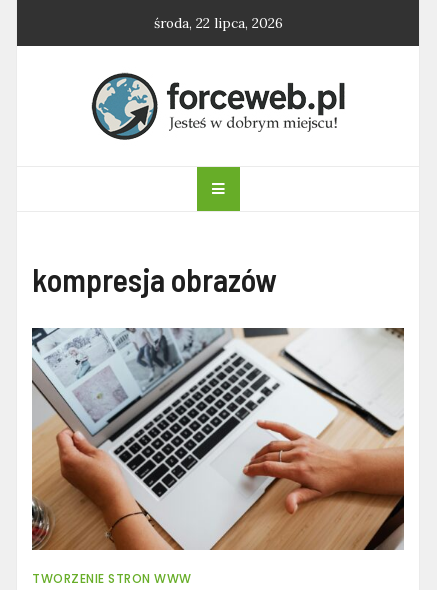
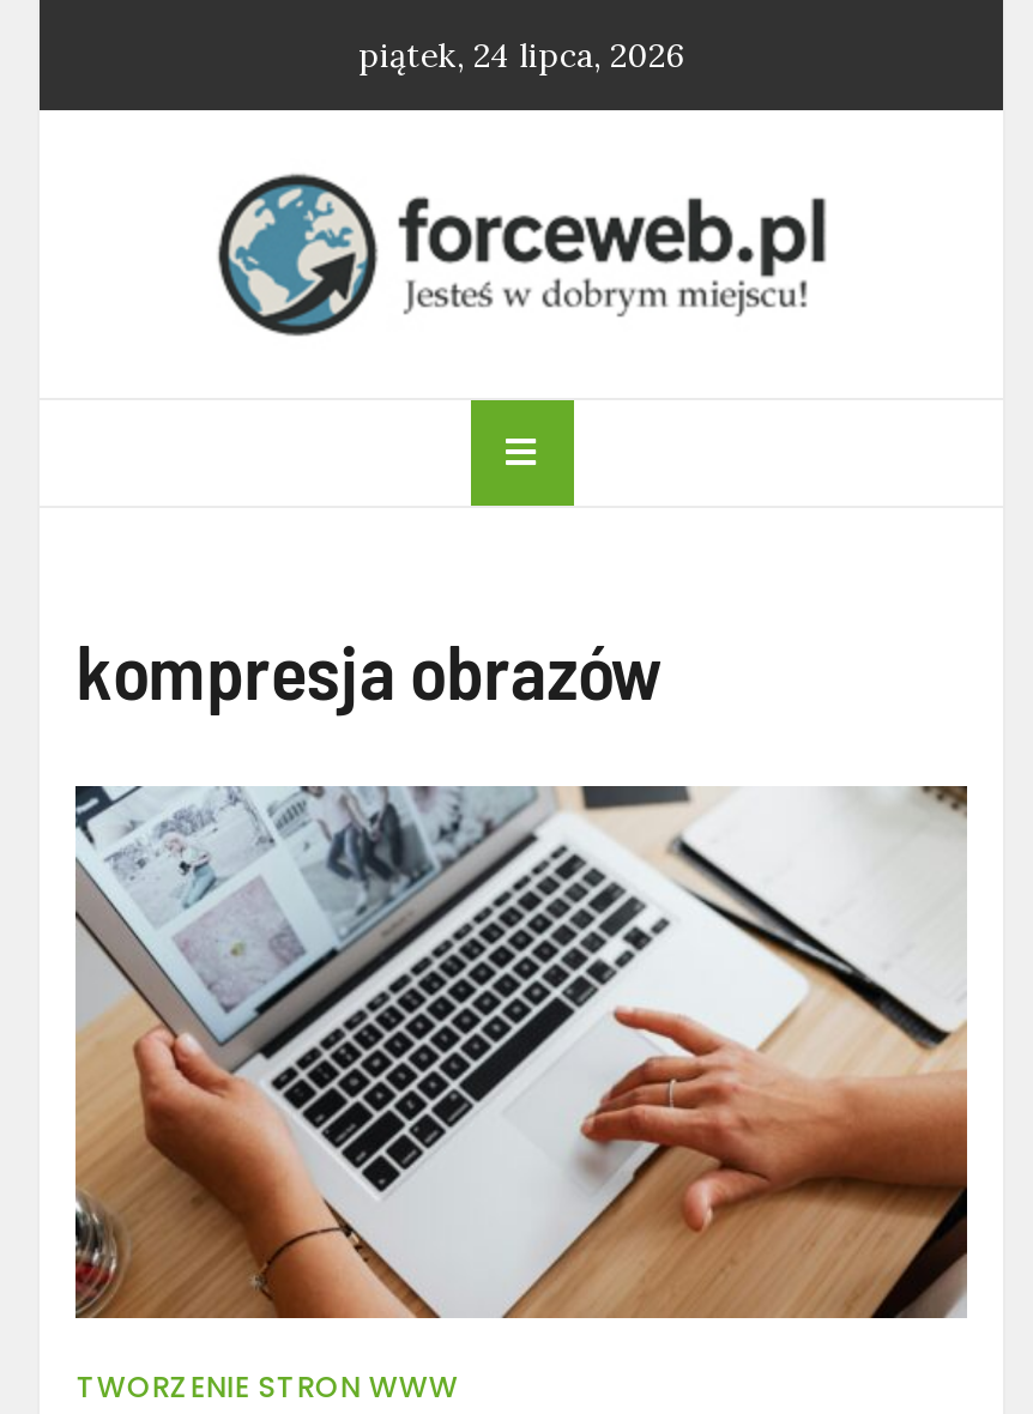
[153,14,282,32] środa, 22 lipca, 2026 -> [358,34,684,77] piątek, 24 lipca, 2026

